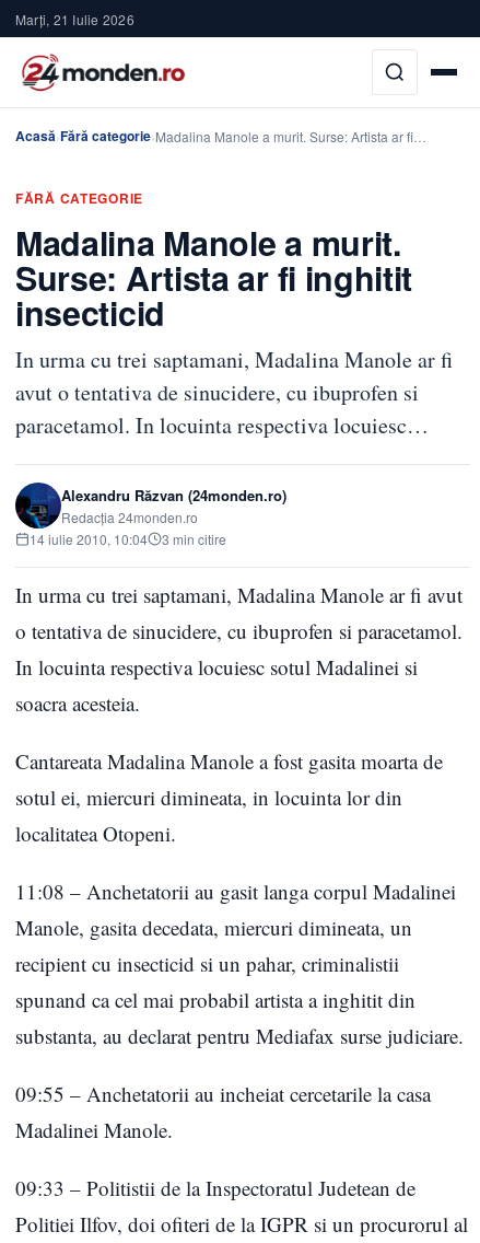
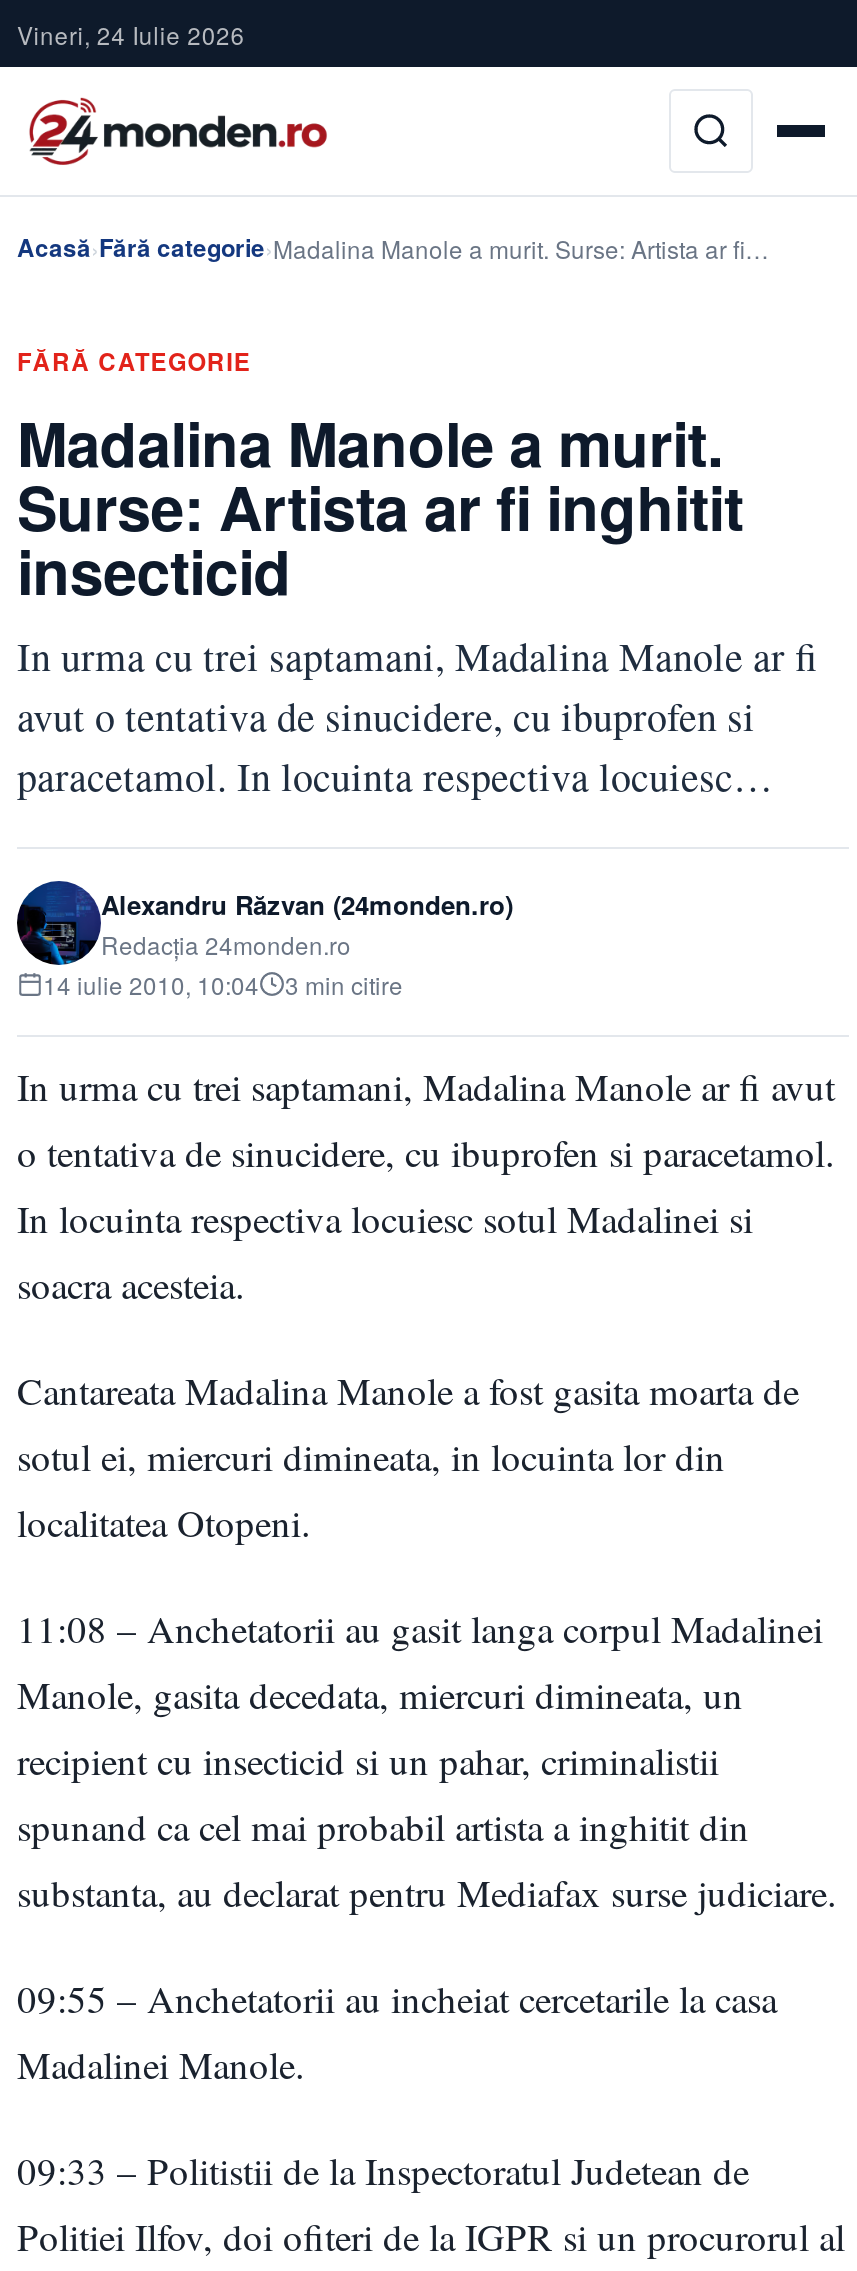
[15,9,134,28] Marți, 21 Iulie 2026 -> [17,16,245,50] Vineri, 24 Iulie 2026

